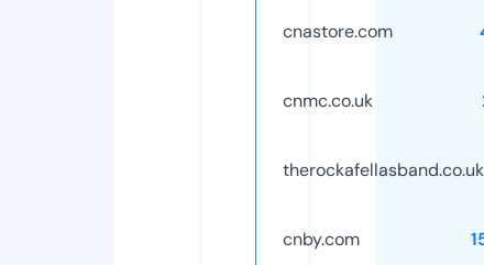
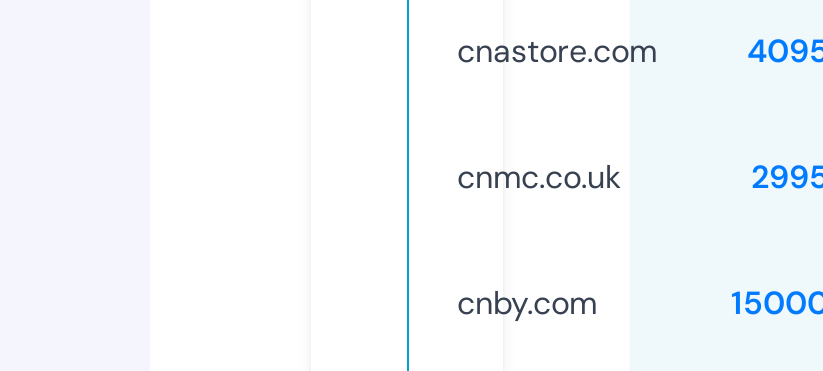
[283,158,484,181] therockafellasband.co.uk -> none

